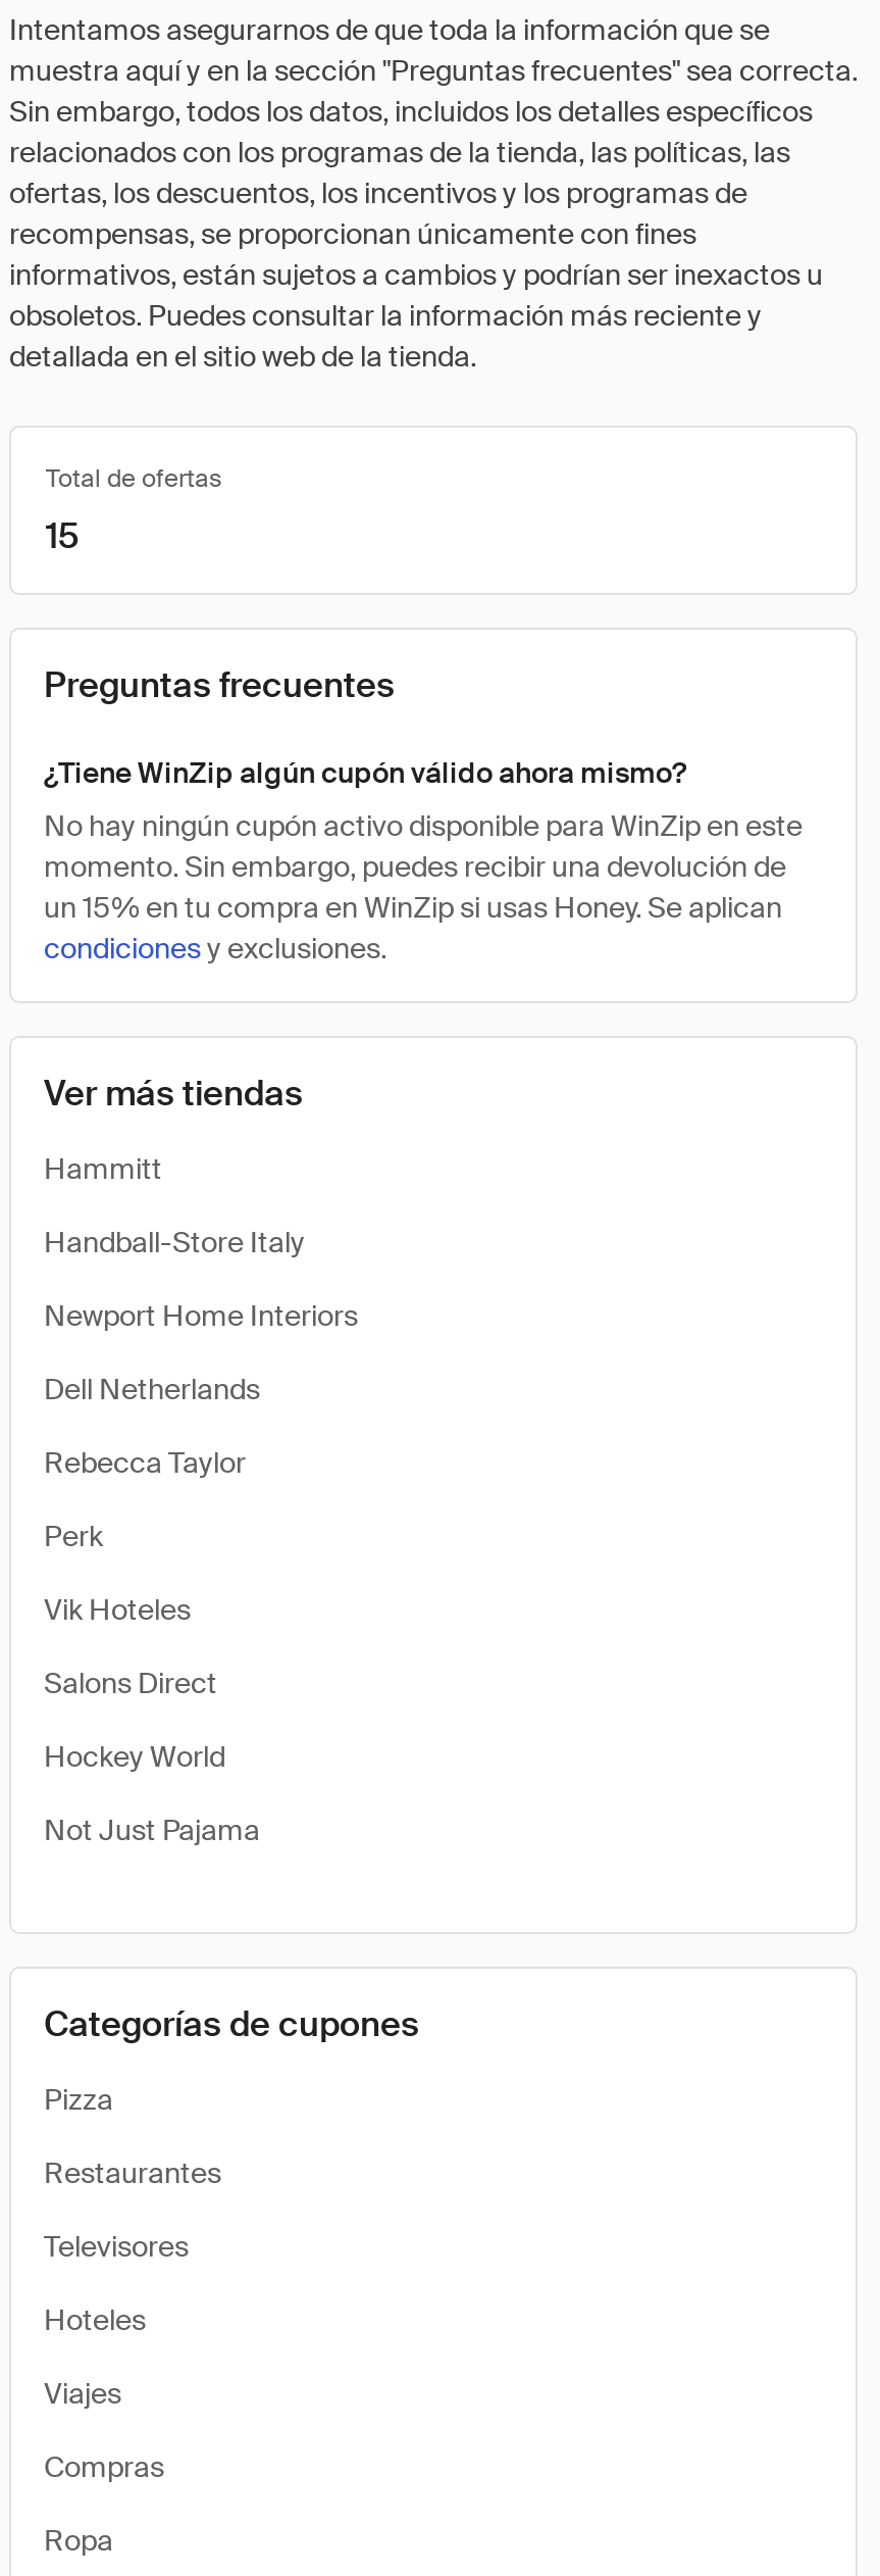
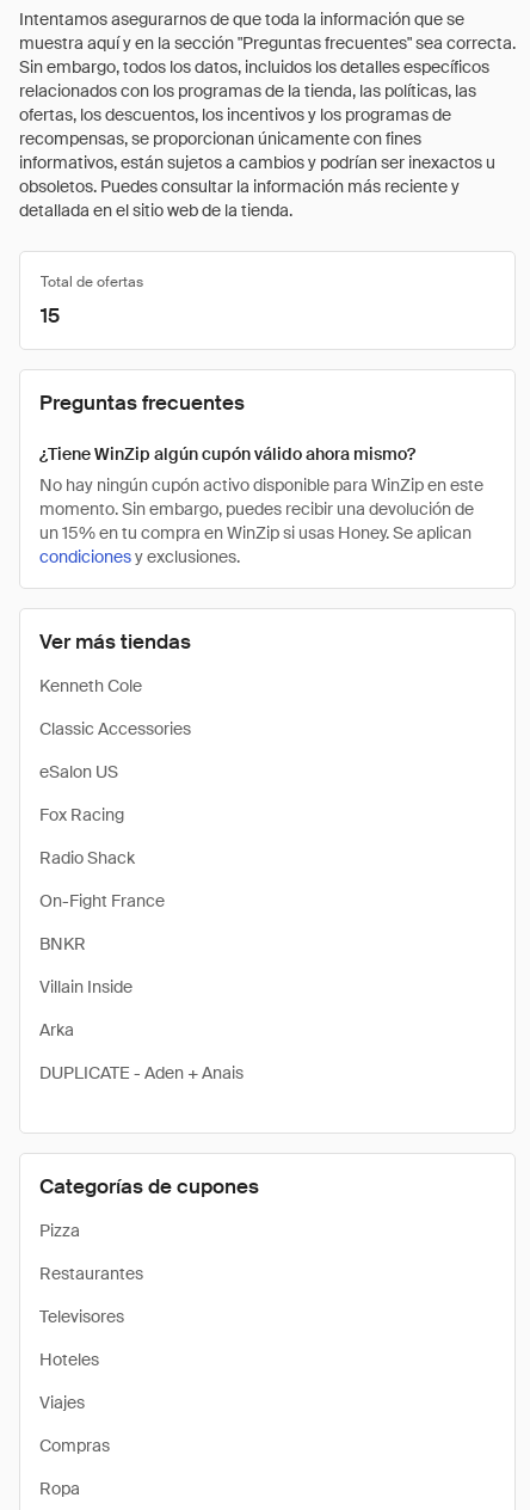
[44,1150,162,1187] Hammitt -> [39,675,142,696] Kenneth Cole
[44,1224,305,1260] Handball-Store Italy -> [39,718,191,739] Classic Accessories
[44,1297,358,1334] Newport Home Interiors -> [39,761,118,782] eSalon US
[44,1371,260,1407] Dell Netherlands -> [39,804,124,825] Fox Racing
[44,1444,246,1481] Rebecca Taylor -> [39,847,135,868] Radio Shack
[44,1518,103,1554] Perk -> [39,890,165,911] On-Fight France
[44,1591,191,1628] Vik Hoteles -> [39,933,86,955] BNKR
[44,1665,217,1701] Salons Direct -> [39,976,132,998] Villain Inside
[44,1738,225,1775] Hockey World -> [39,1019,74,1041] Arka
[44,1812,260,1848] Not Just Pajama -> [39,1062,244,1084] DUPLICATE - Aden + Anais

